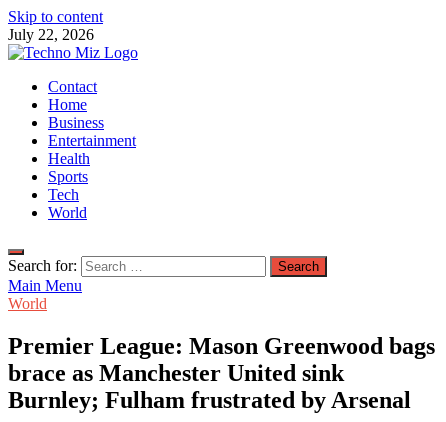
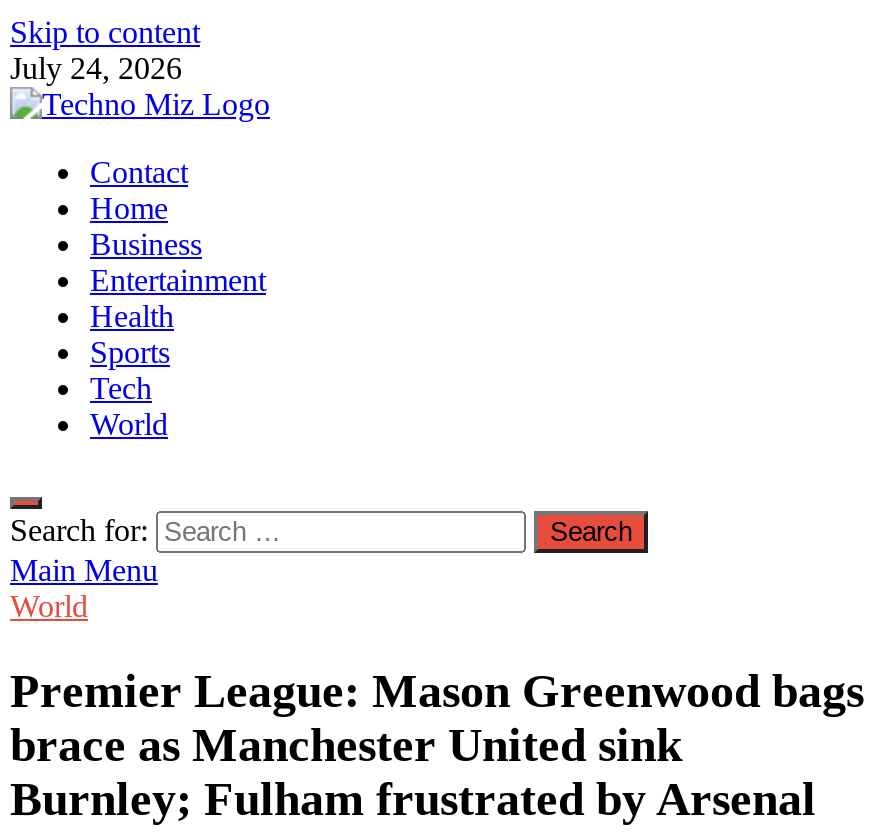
[8,26,94,43] July 22, 2026 -> [10,51,182,85] July 24, 2026

